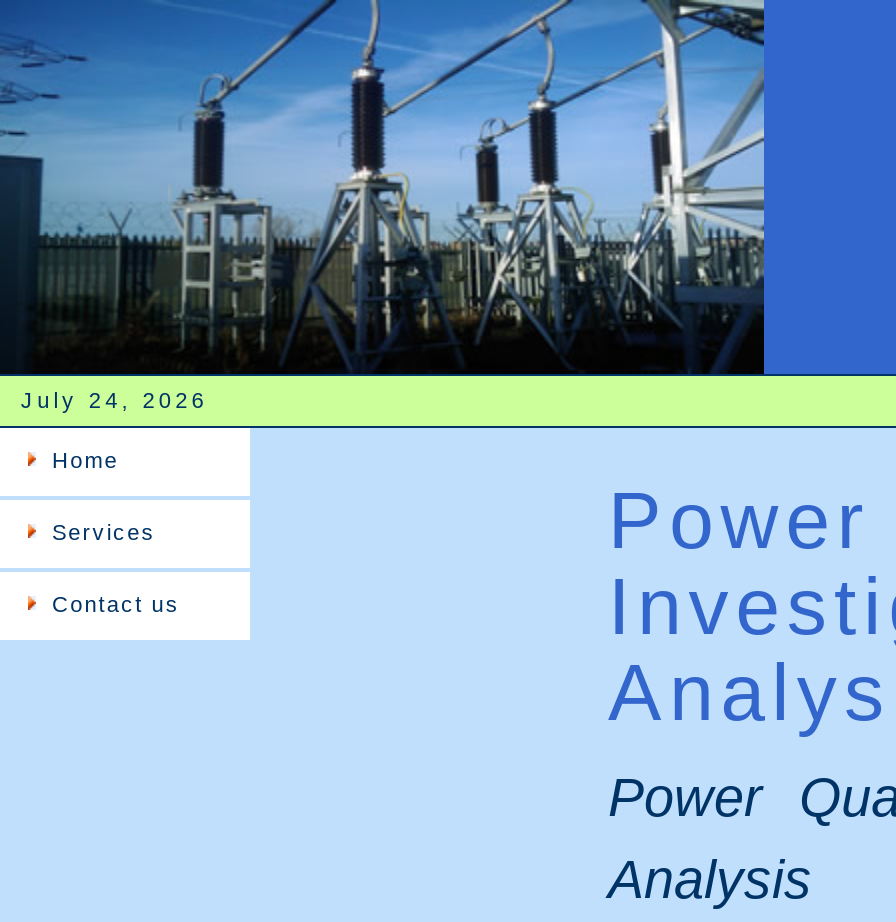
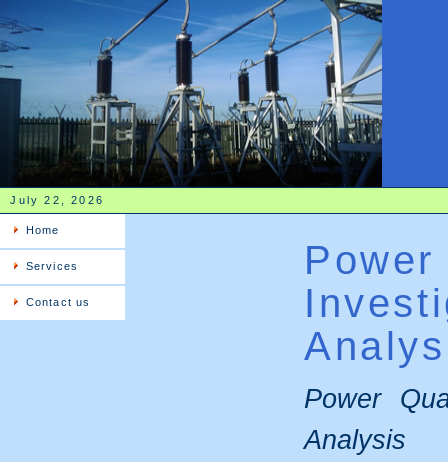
[21,388,208,412] July 24, 2026 -> [10,194,104,206] July 22, 2026

